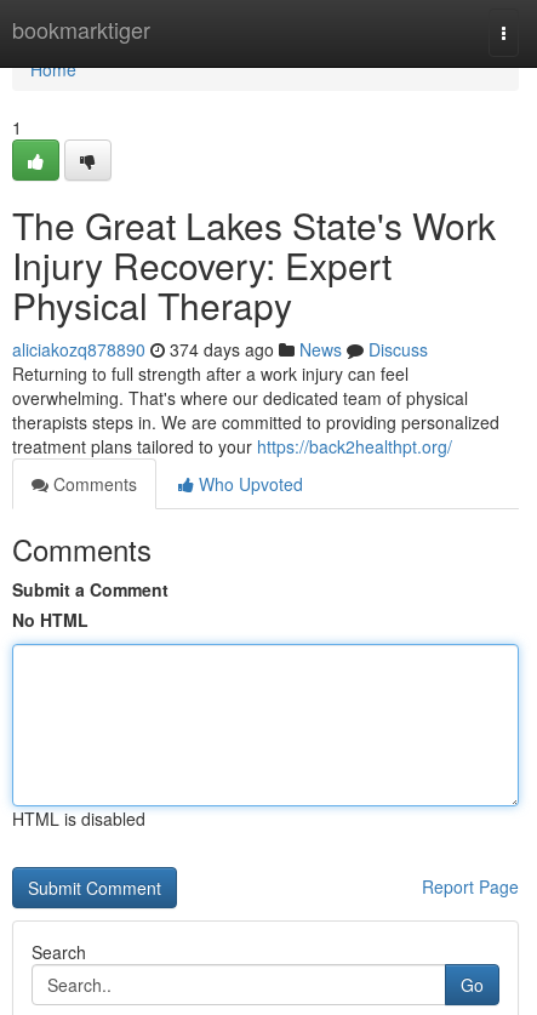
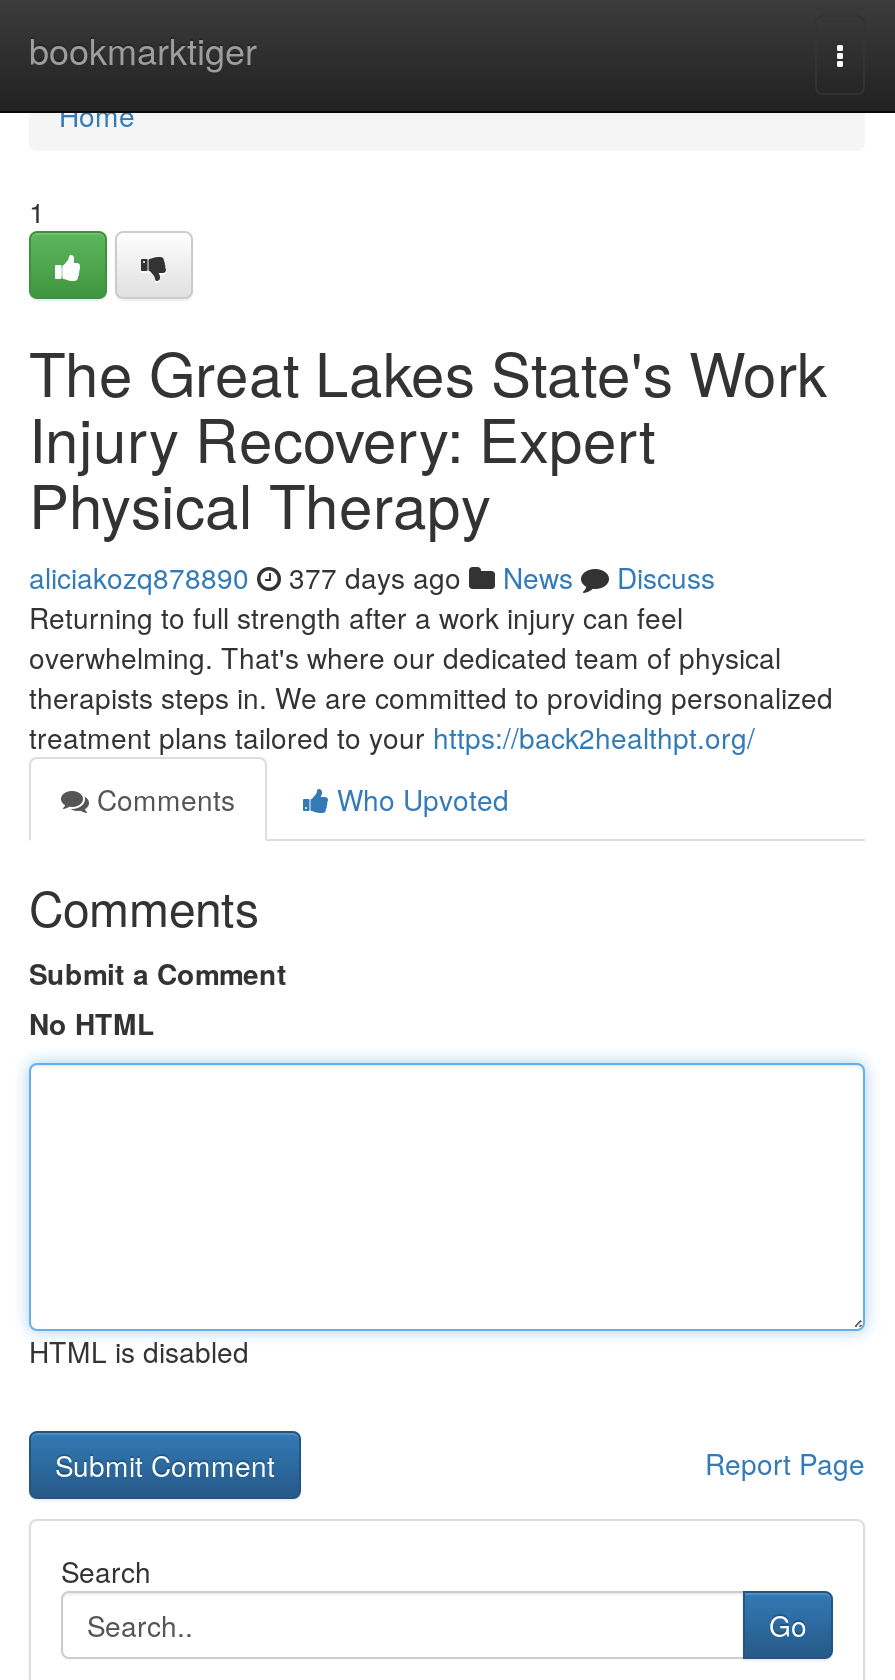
[12,337,428,361] aliciakozq878890 374 days ago News Discuss -> [29,557,715,597] aliciakozq878890 377 days ago News Discuss

